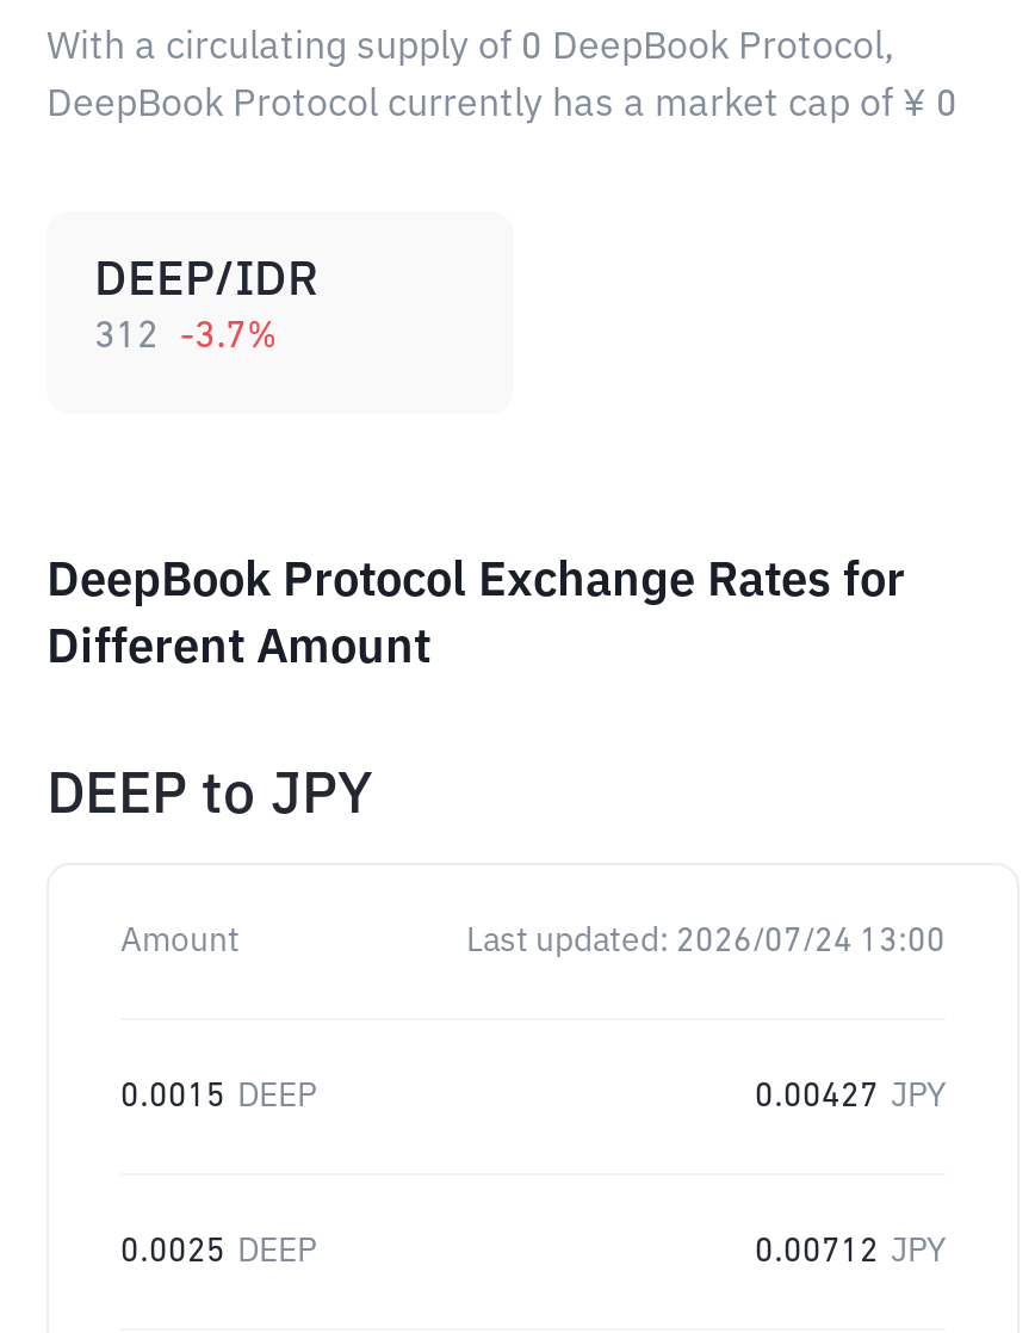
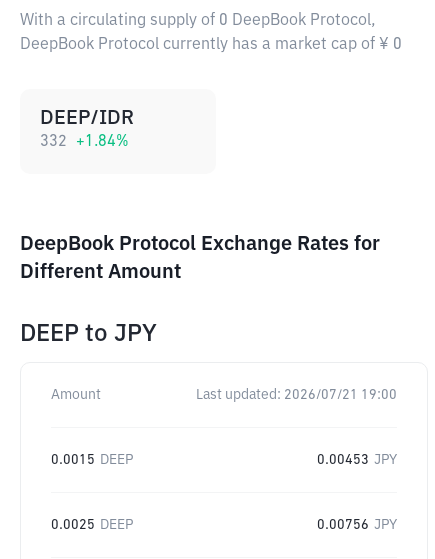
[94,319,278,357] 312 -3.7% -> [40,134,129,150] 332 + 1.84%
[466,925,946,958] Last updated: 2026/07/24 13:00 -> [196,388,397,402] Last updated: 2026/07/21 19:00
[755,1080,946,1113] 0.00427 JPY -> [317,453,397,467] 0.00453 JPY
[755,1235,946,1269] 0.00712 JPY -> [317,518,397,532] 0.00756 JPY

